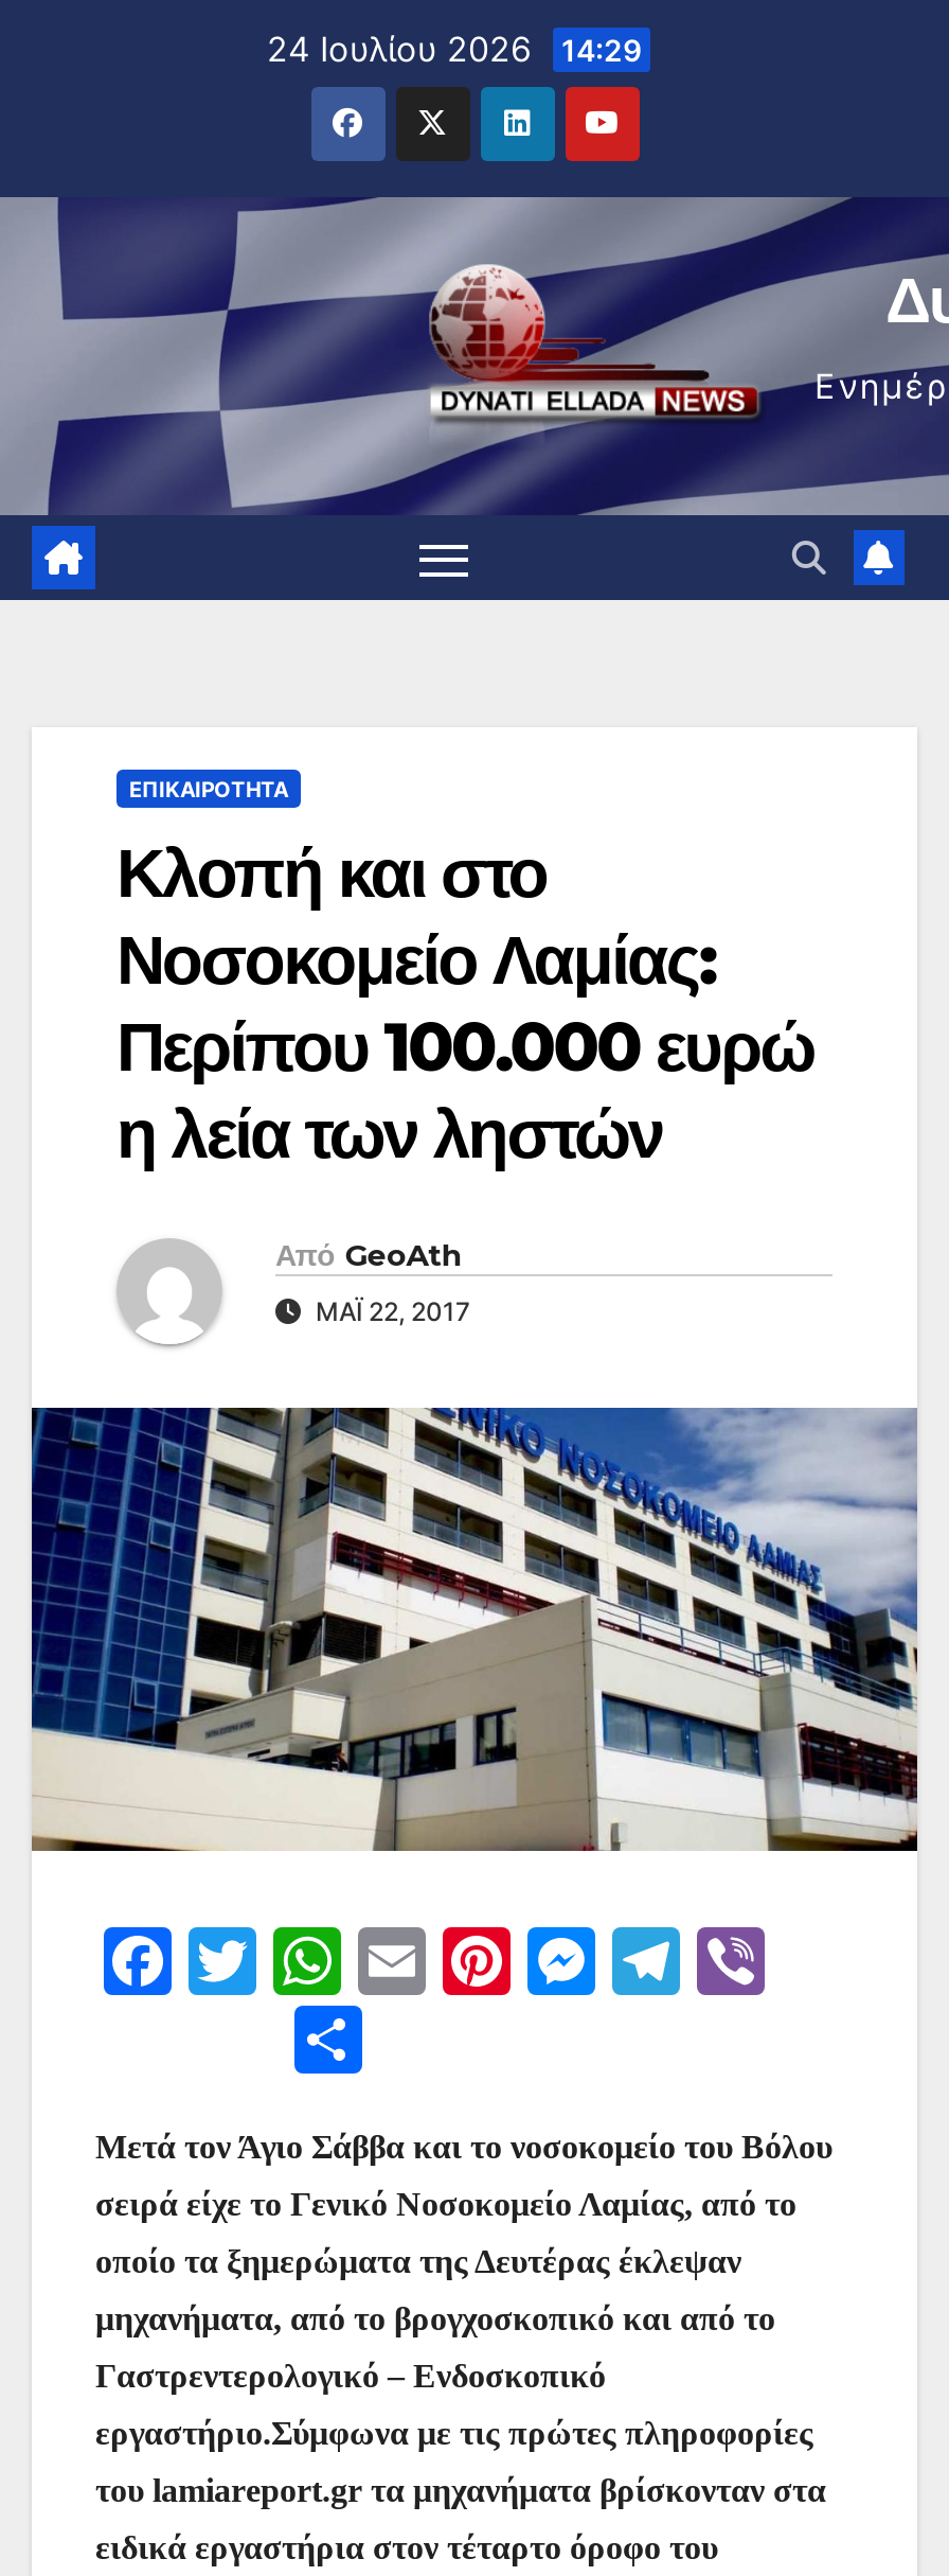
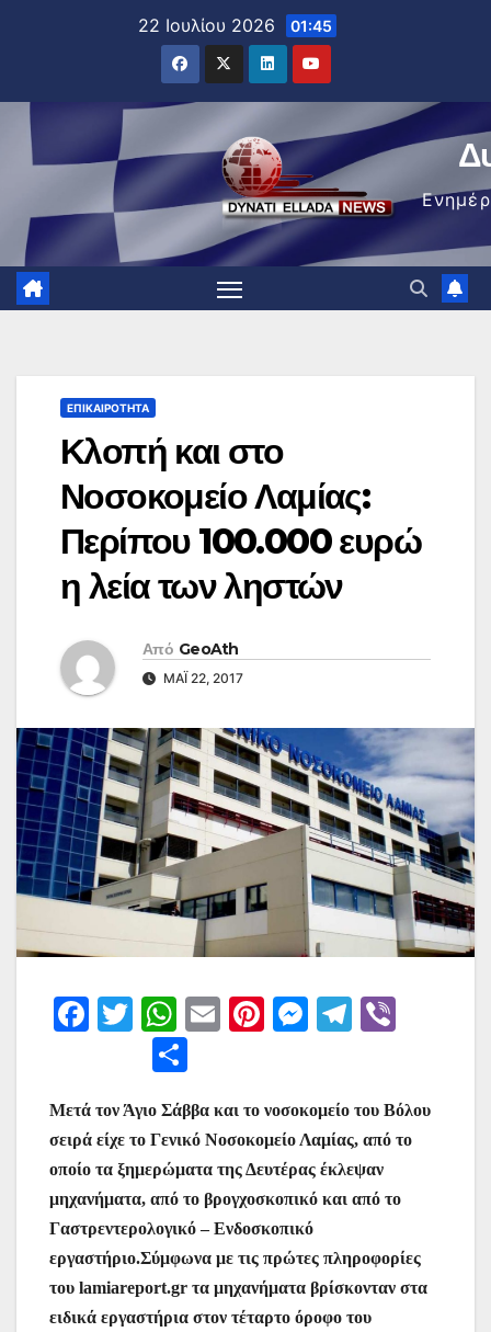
[267,28,642,70] 24 Ιουλίου 2026 14:29 -> [138,14,332,36] 22 Ιουλίου 2026 01:45

